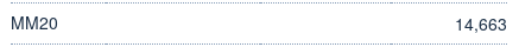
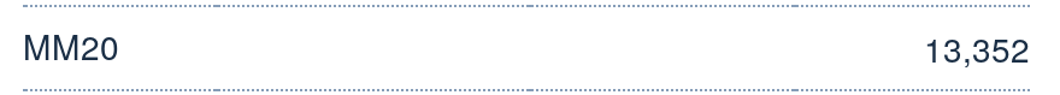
[455,12,507,35] 14,663 -> [924,24,1030,72] 13,352

